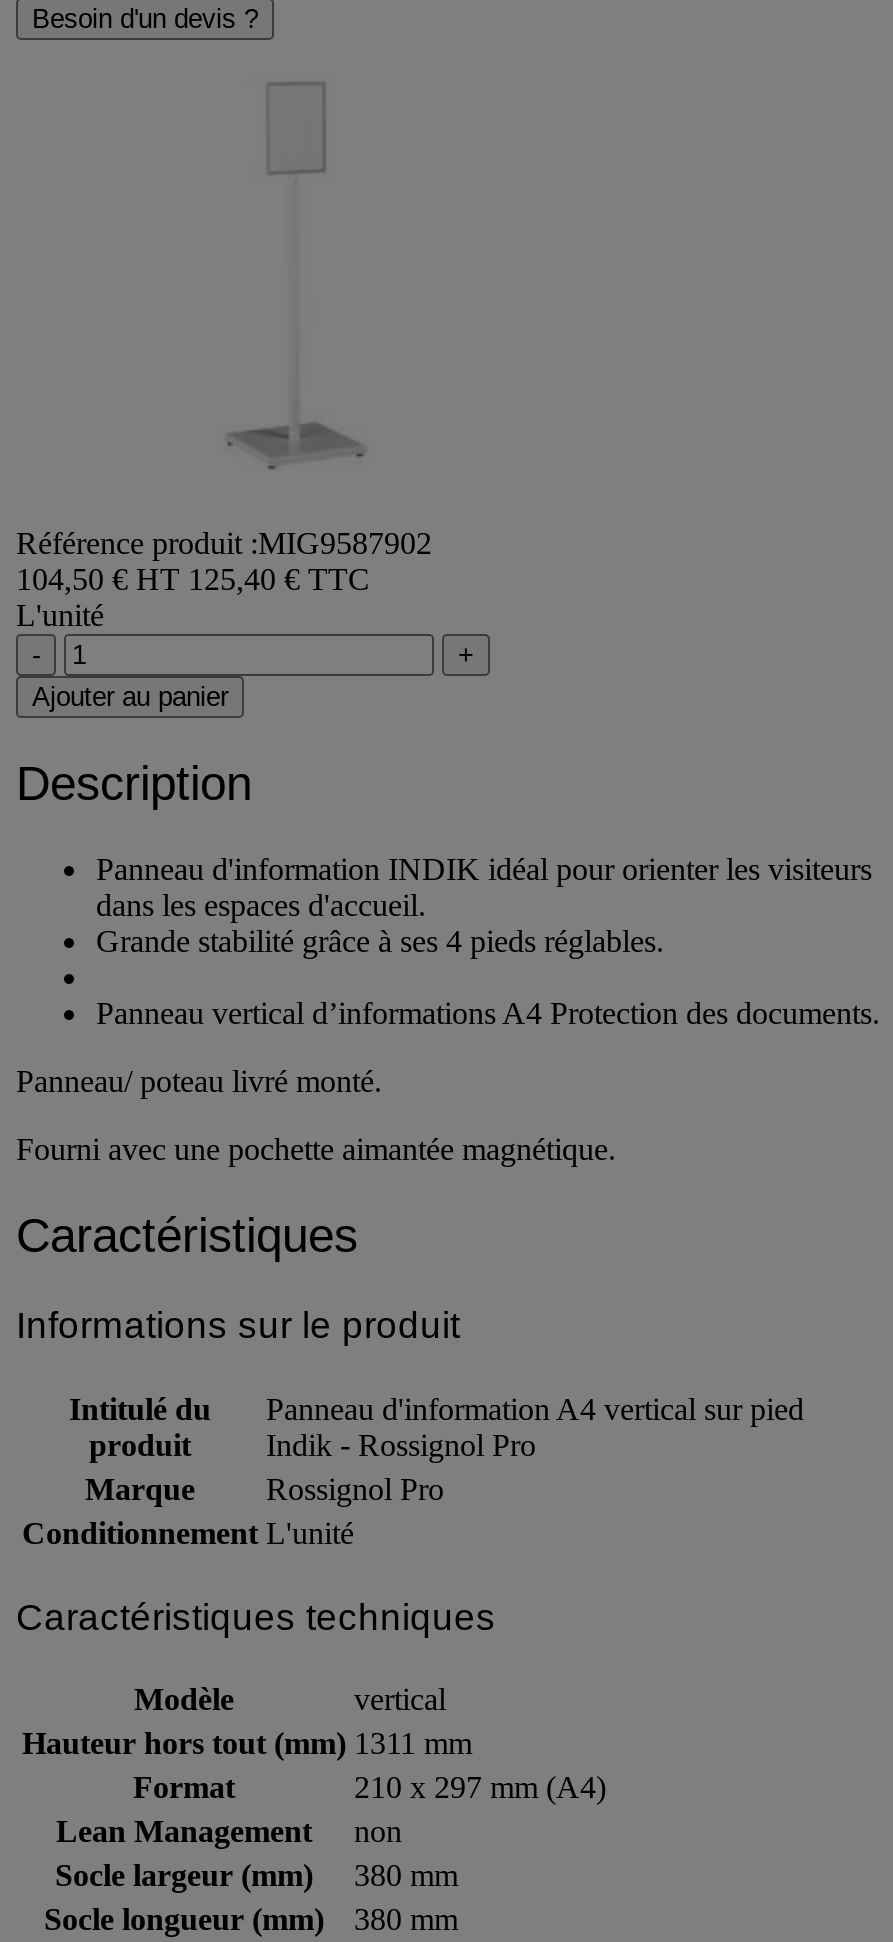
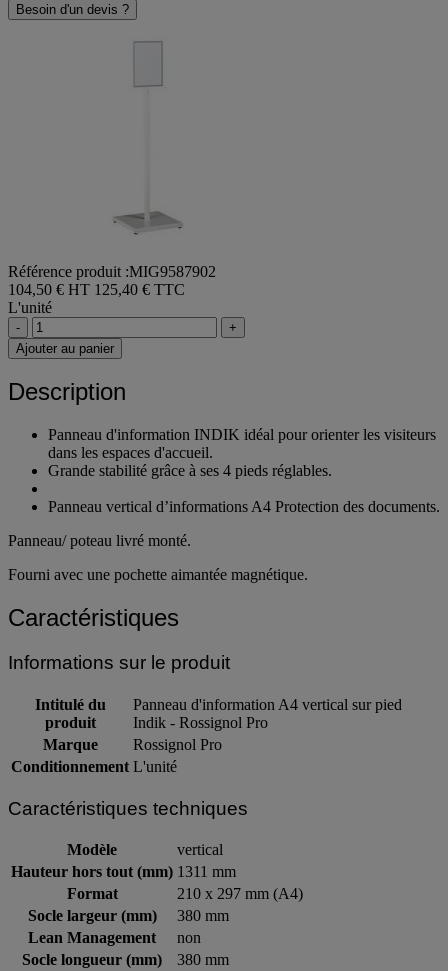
moved [56,1815,402,1849] -> [28,929,201,946]: Lean Management | non
moved [55,1859,458,1893] -> [27,907,229,924]: Socle largeur (mm) | 380 mm

